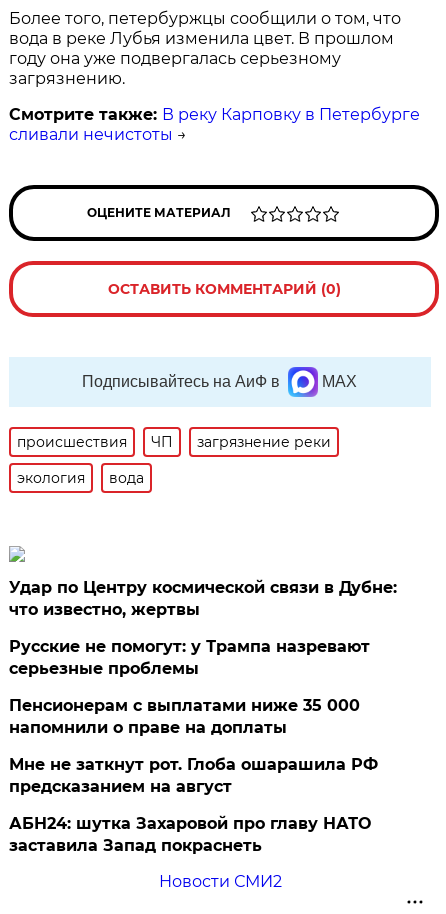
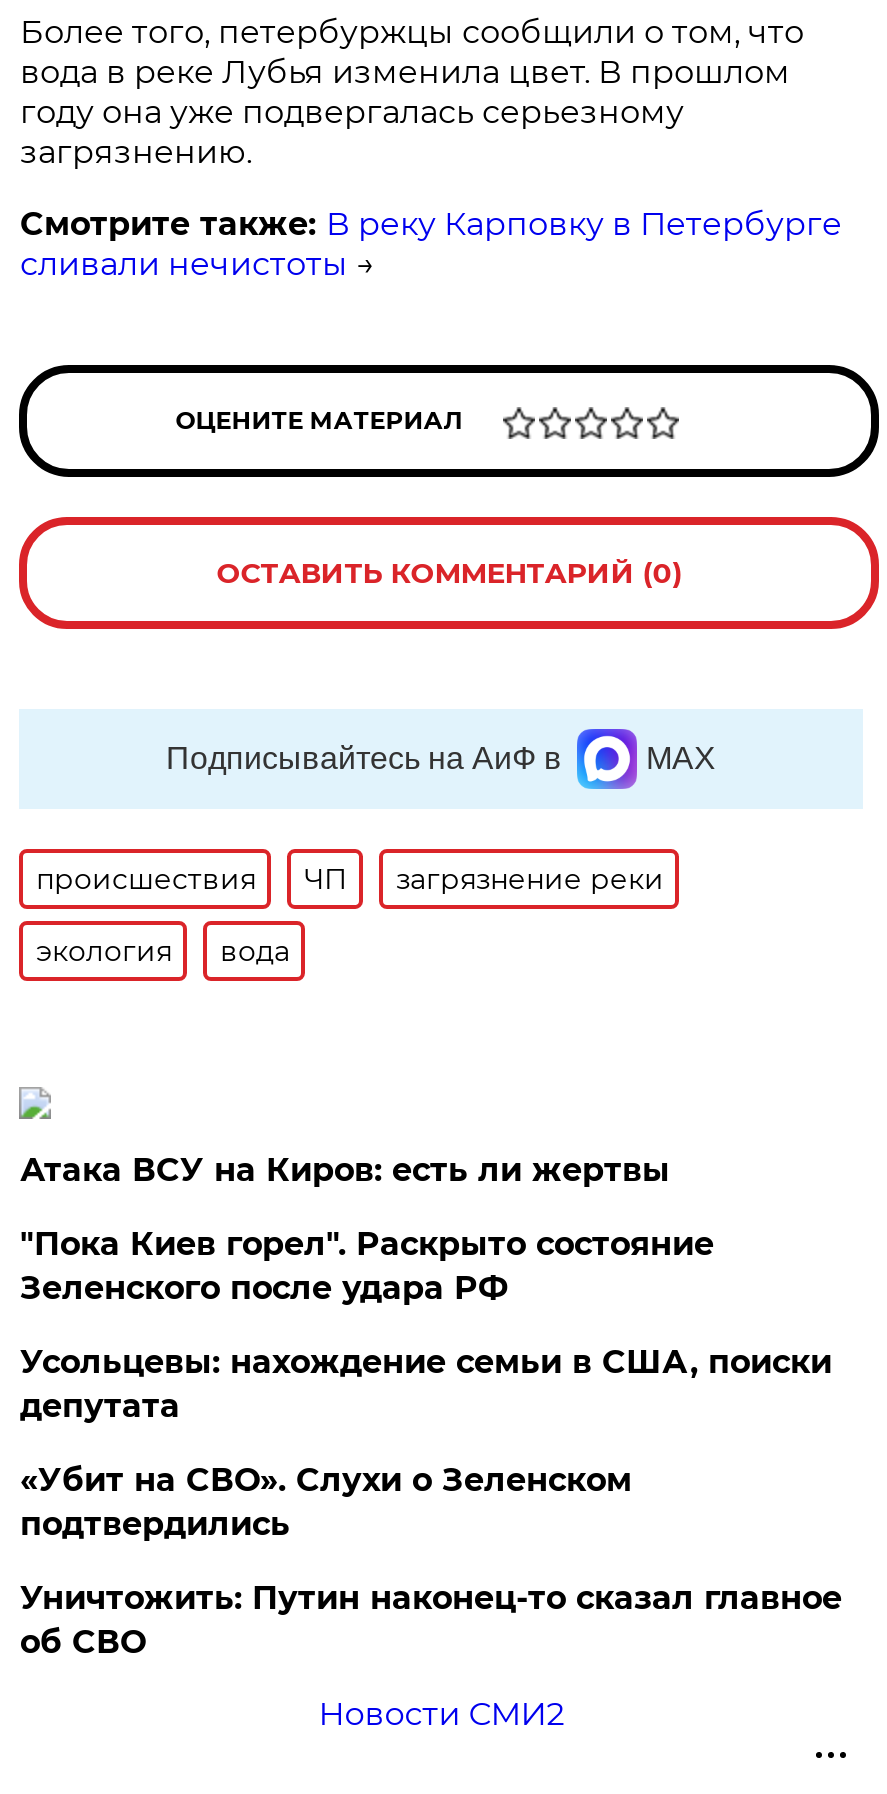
[9,578,397,619] Удар по Центру космической связи в Дубне: | что известно, жертвы -> [20,1151,670,1189] Атака ВСУ на Киров: есть ли жертвы
[9,637,370,678] Русские не помогут: у Трампа назревают | серьезные проблемы -> [20,1225,714,1307] "Пока Киев горел". Раскрыто состояние | Зеленского после удара РФ
[9,696,360,737] Пенсионерам с выплатами ниже 35 000 | напомнили о праве на доплаты -> [20,1343,832,1425] Усольцевы: нахождение семьи в США, поиски | депутата
[9,755,378,796] Мне не заткнут рот. Глоба ошарашила РФ | предсказанием на август -> [20,1461,632,1543] «Убит на СВО». Слухи о Зеленском | подтвердились
[9,814,371,855] АБН24: шутка Захаровой про главу НАТО | заставила Запад покраснеть -> [20,1579,842,1661] Уничтожить: Путин наконец-то сказал главное | об СВО

